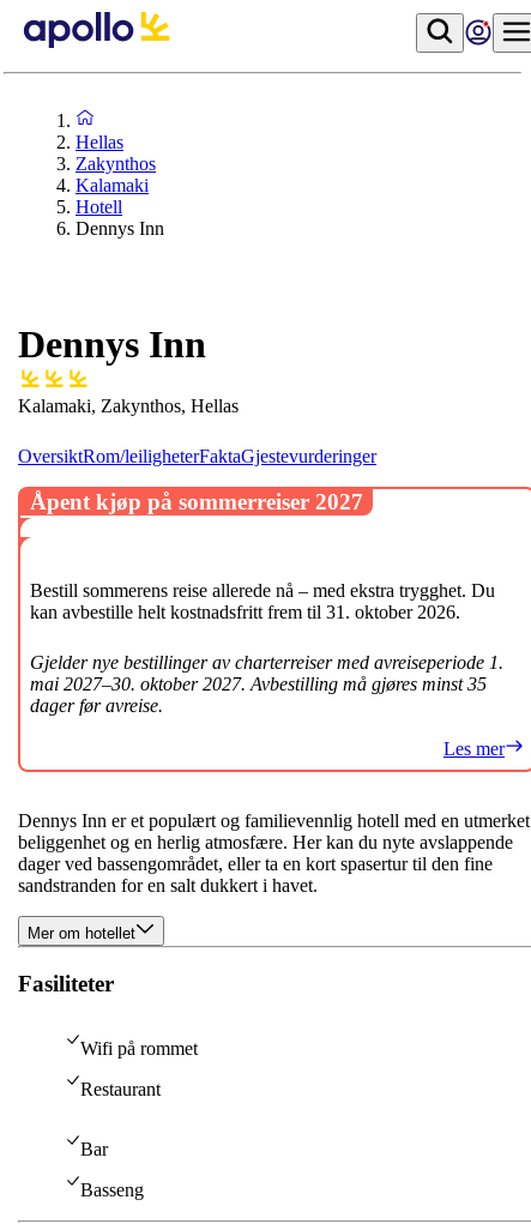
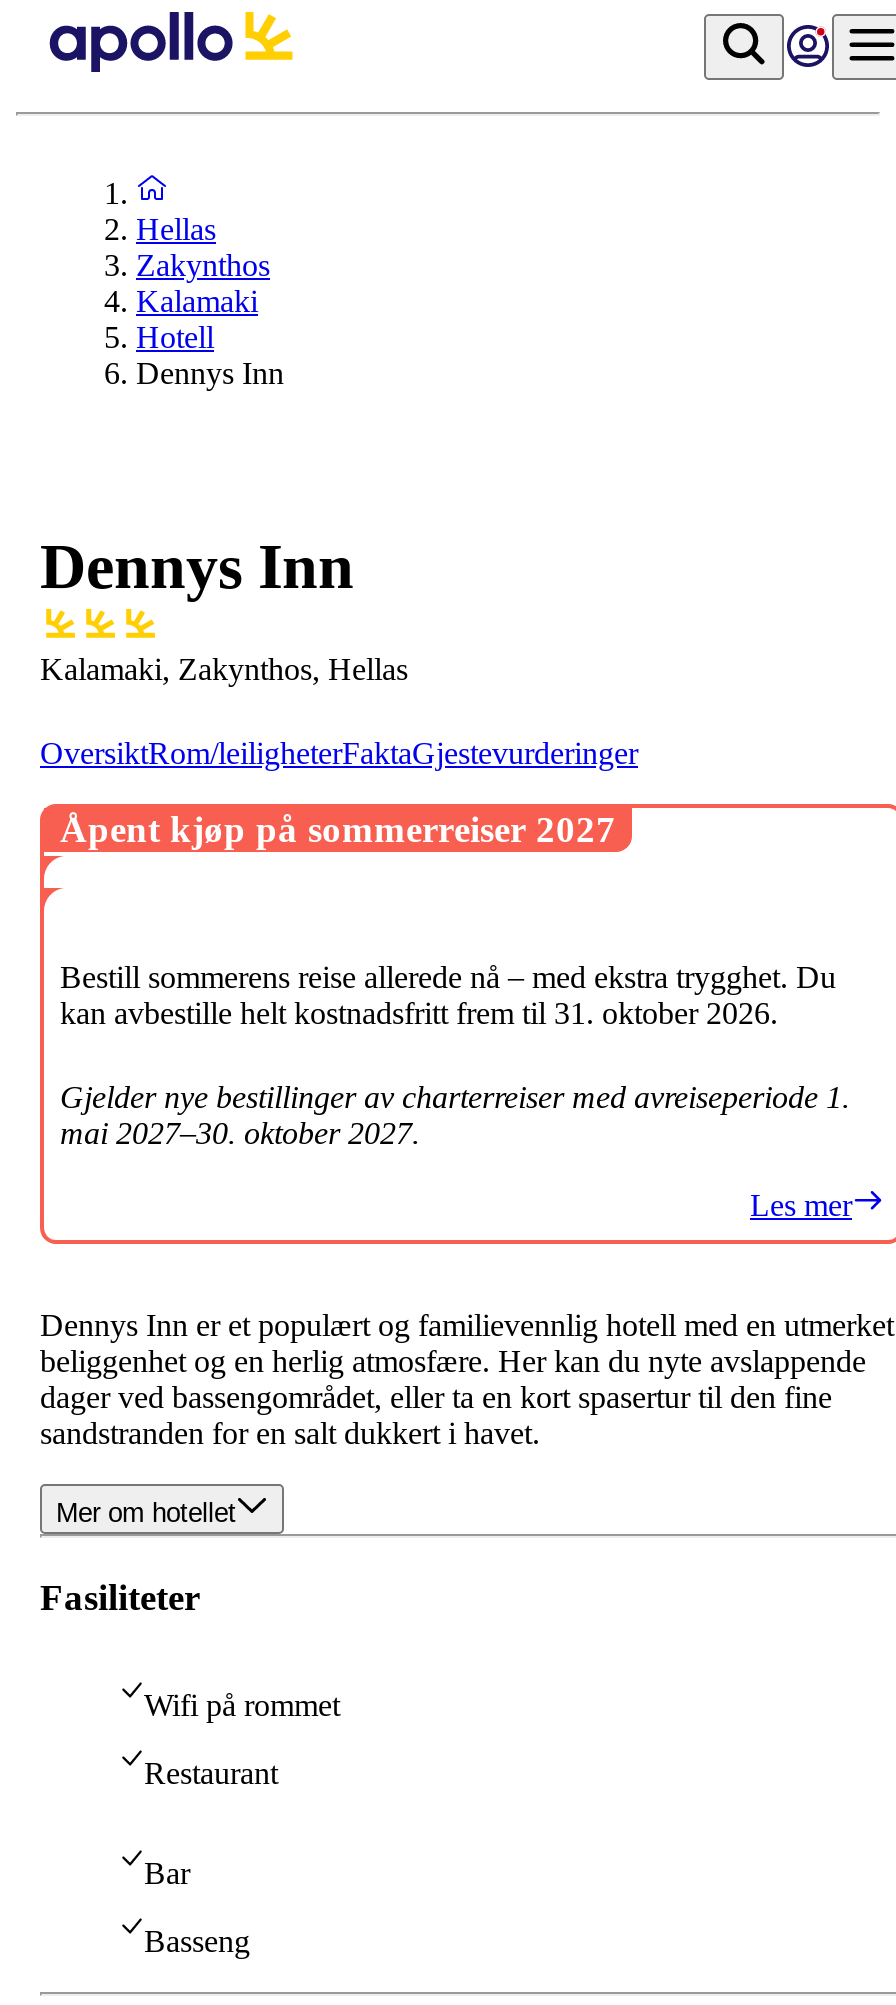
[30,674,487,716] mai 2027–30. oktober 2027. Avbestilling må gjøres minst 35 | dager før avreise. -> [60,1116,420,1150] mai 2027–30. oktober 2027.

